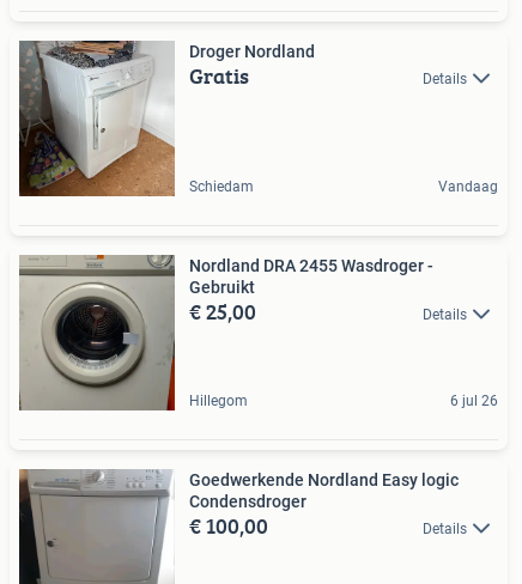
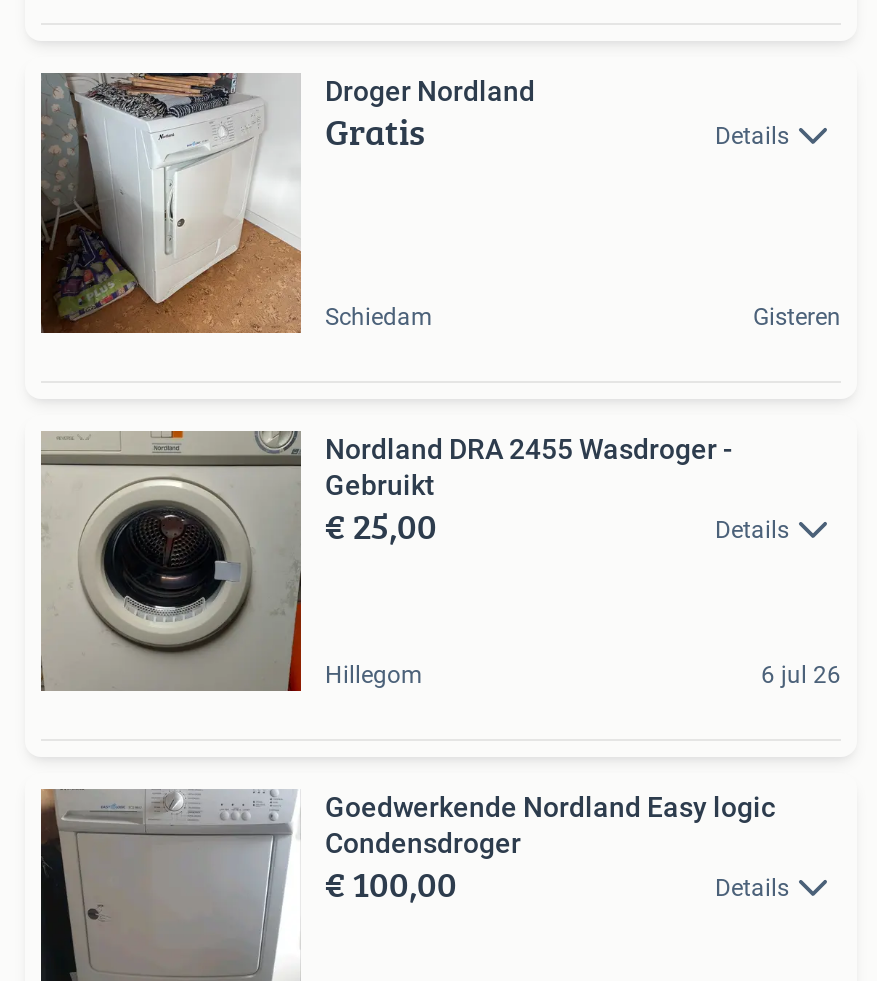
[438,178,498,195] Vandaag -> [753,303,841,331] Gisteren

